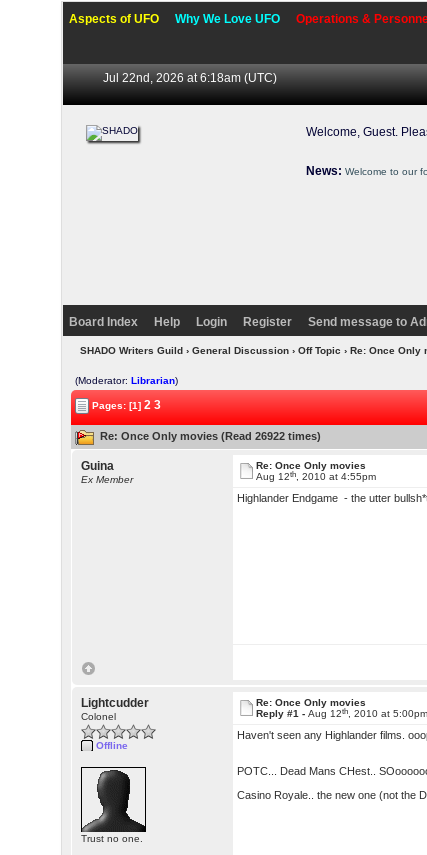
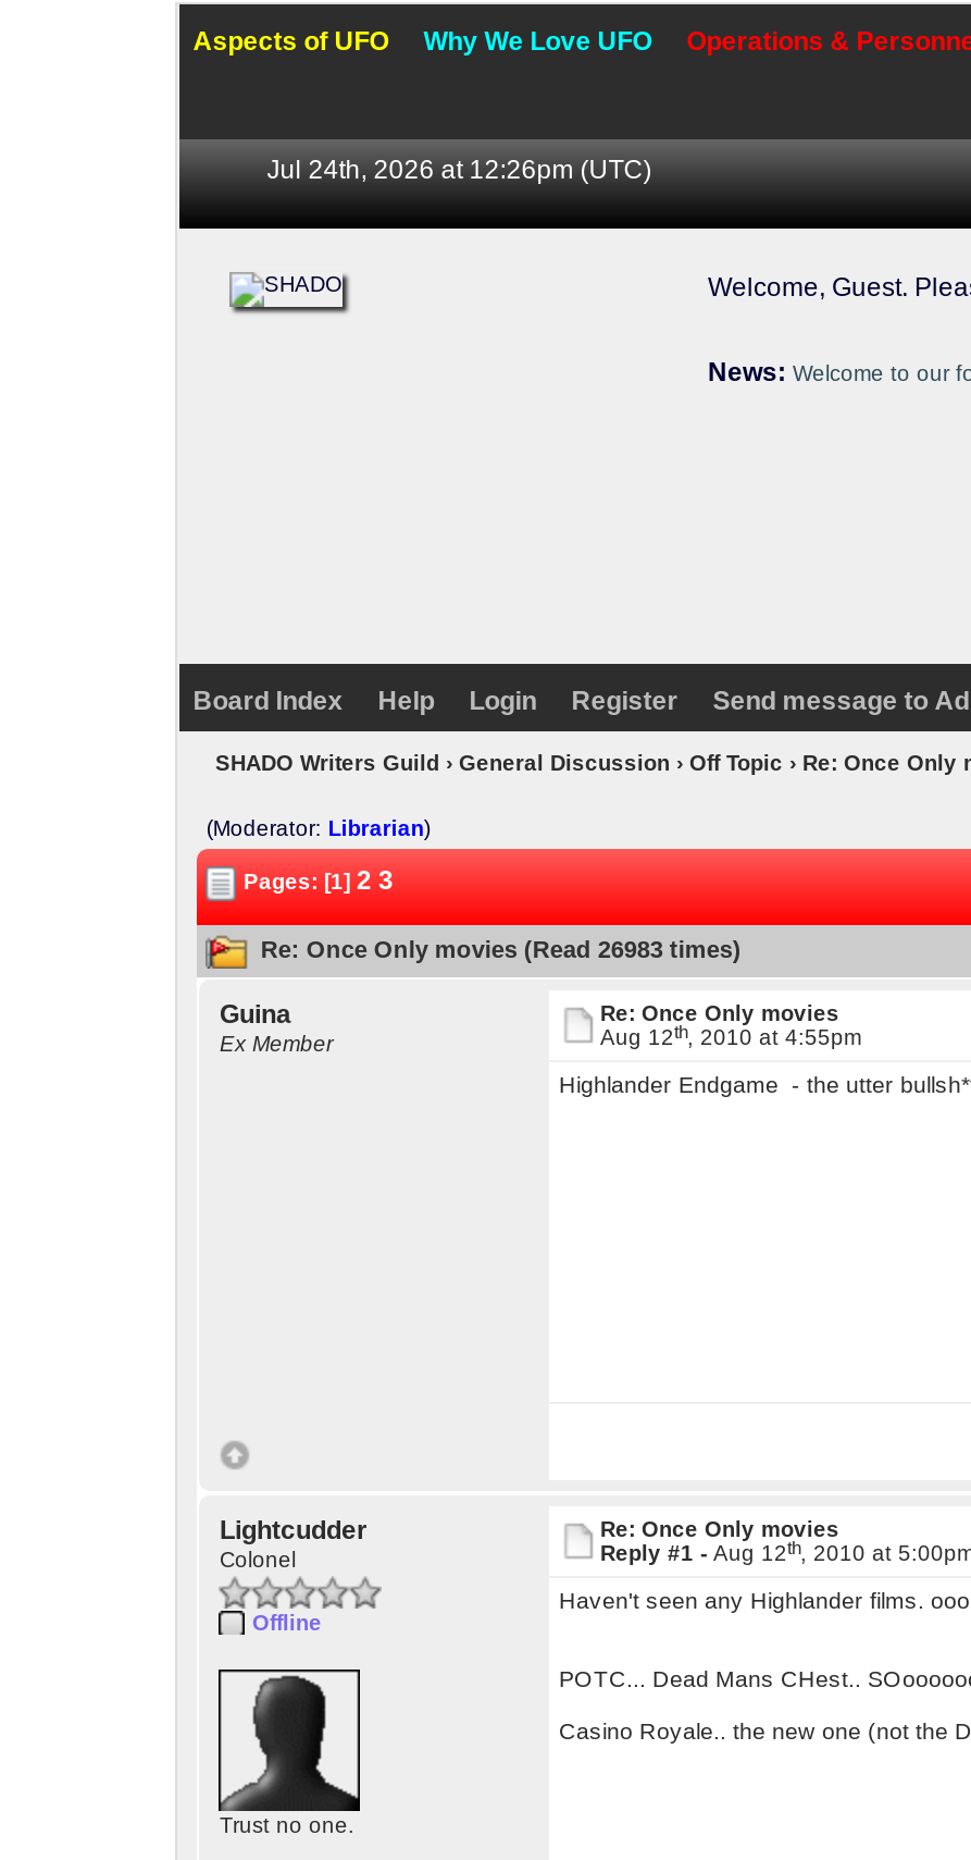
[103,70,277,84] Jul 22nd, 2026 at 6:18am (UTC) -> [267,153,652,184] Jul 24th, 2026 at 12:26pm (UTC)
[97,430,321,442] Re: Once Only movies (Read 26922 times) -> [254,936,741,962] Re: Once Only movies (Read 26983 times)

